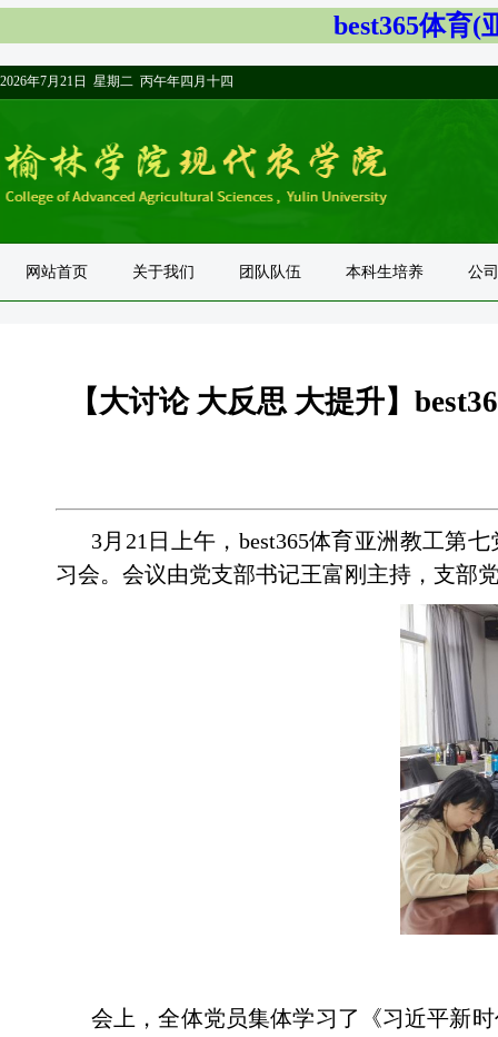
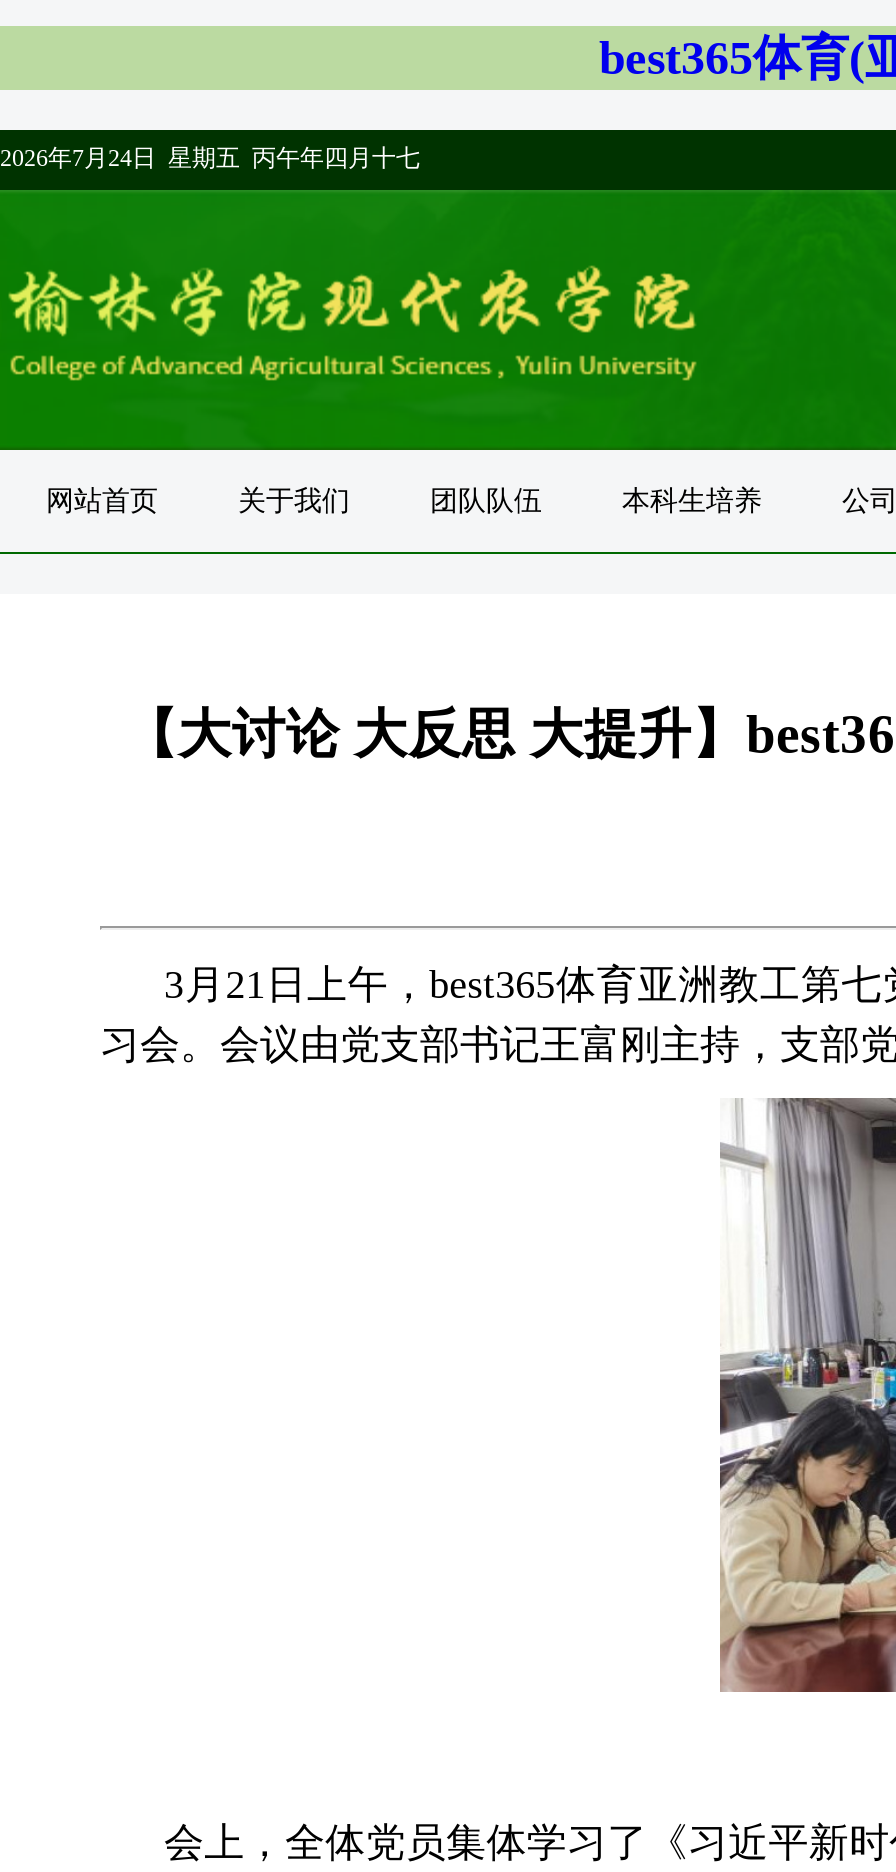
[0,73,233,89] 2026年7月21日 星期二 丙午年四月十四 -> [0,144,420,172] 2026年7月24日 星期五 丙午年四月十七

